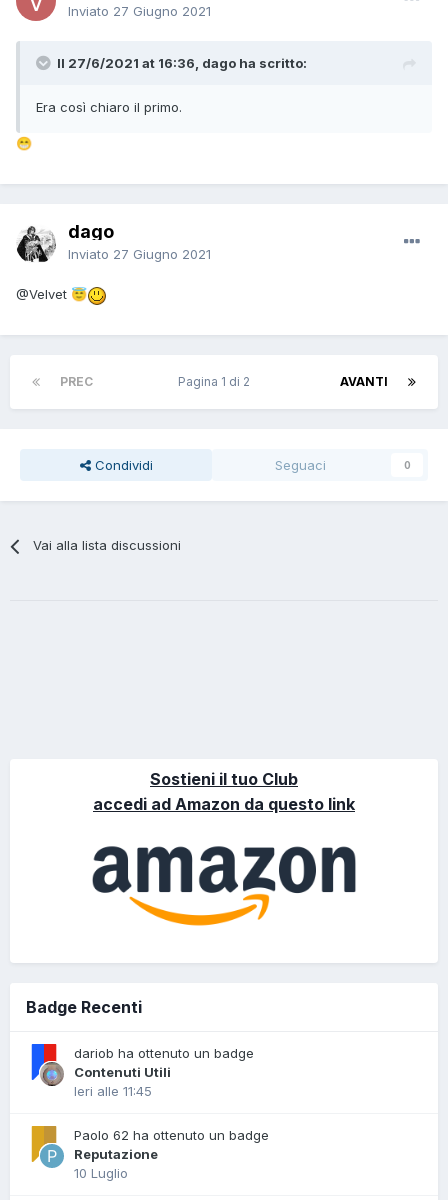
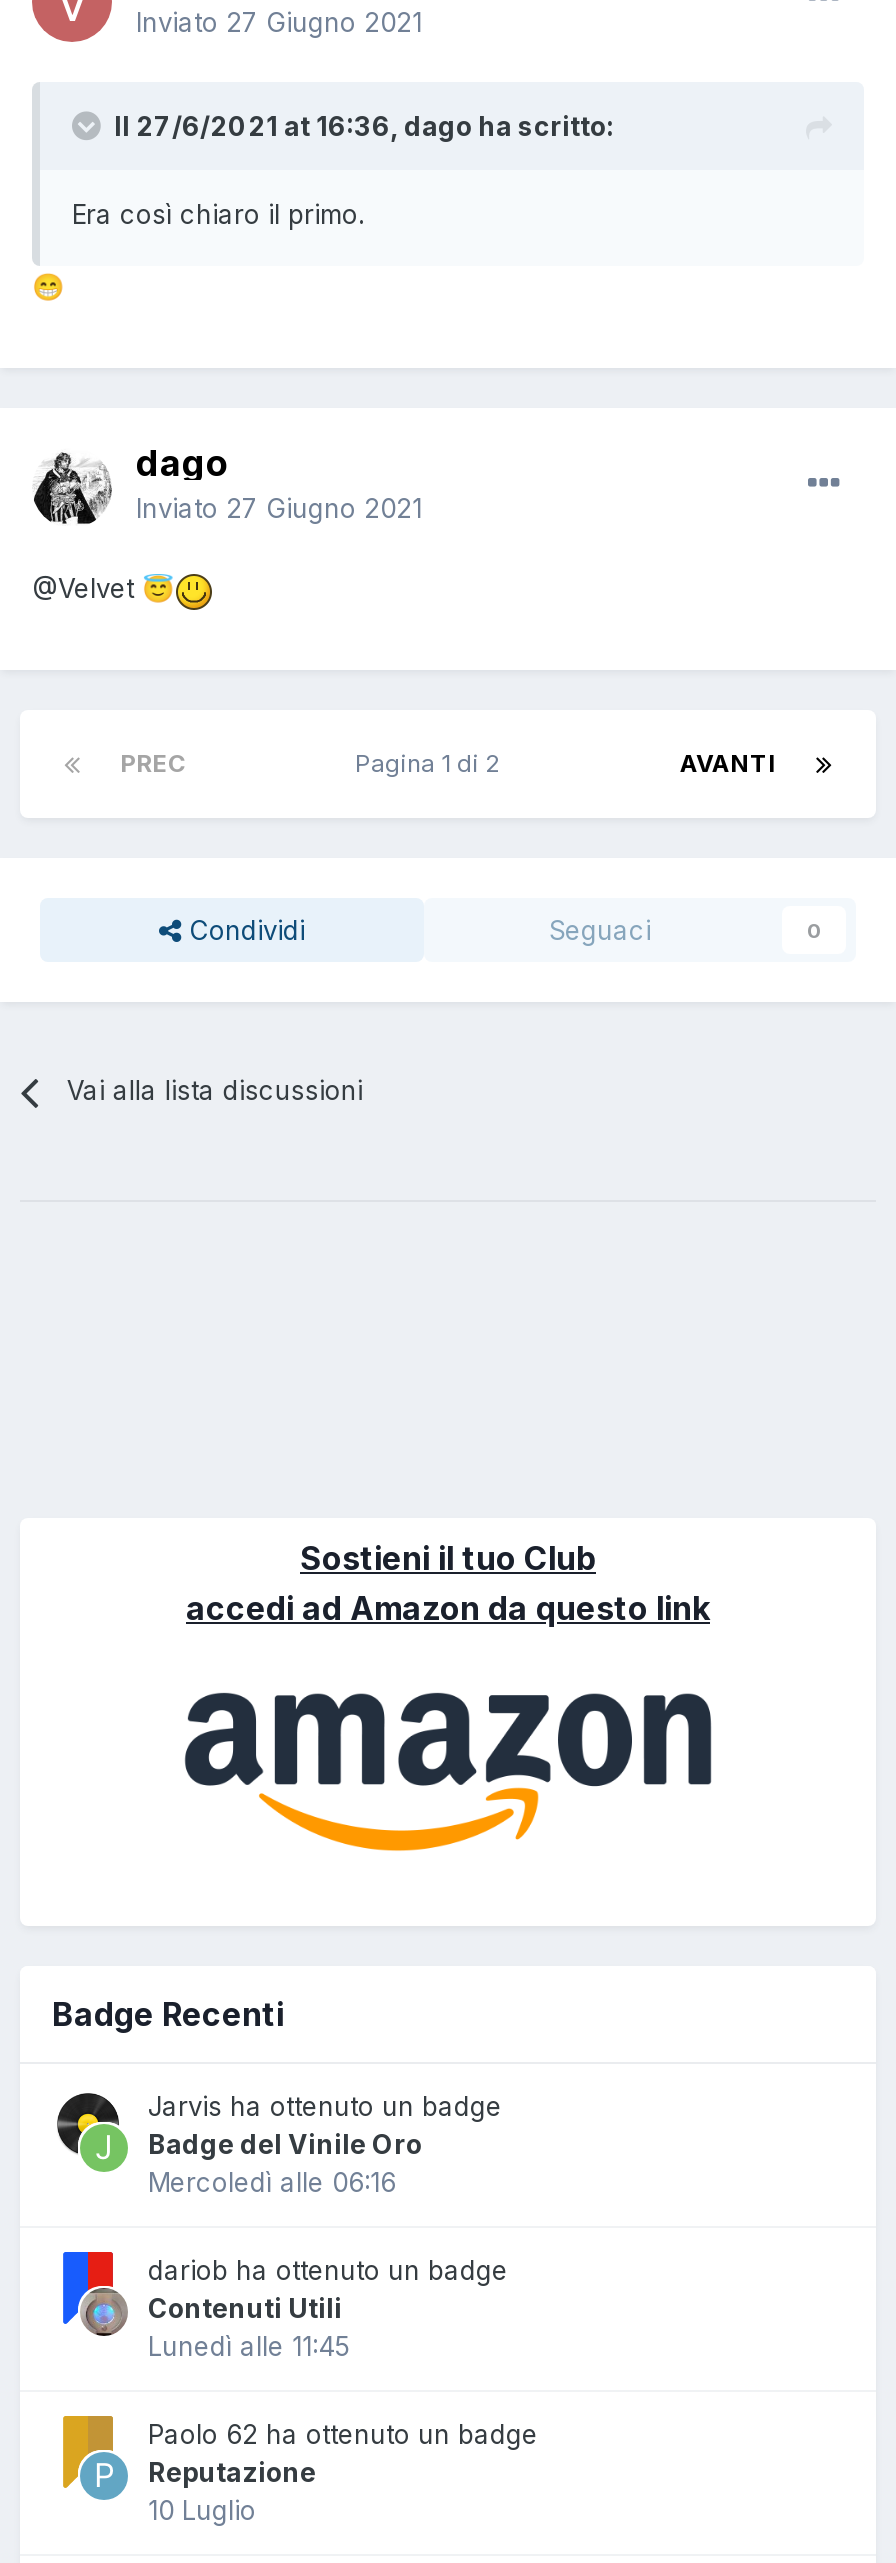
none -> [56,2091,502,2199] [image] | Jarvis ha ottenuto un badge | Badge del Vinile Oro | Mercoledì alle 06:16
[74,1083,152,1099] Ieri alle 11:45 -> [148,2331,350,2363] Lunedì alle 11:45

